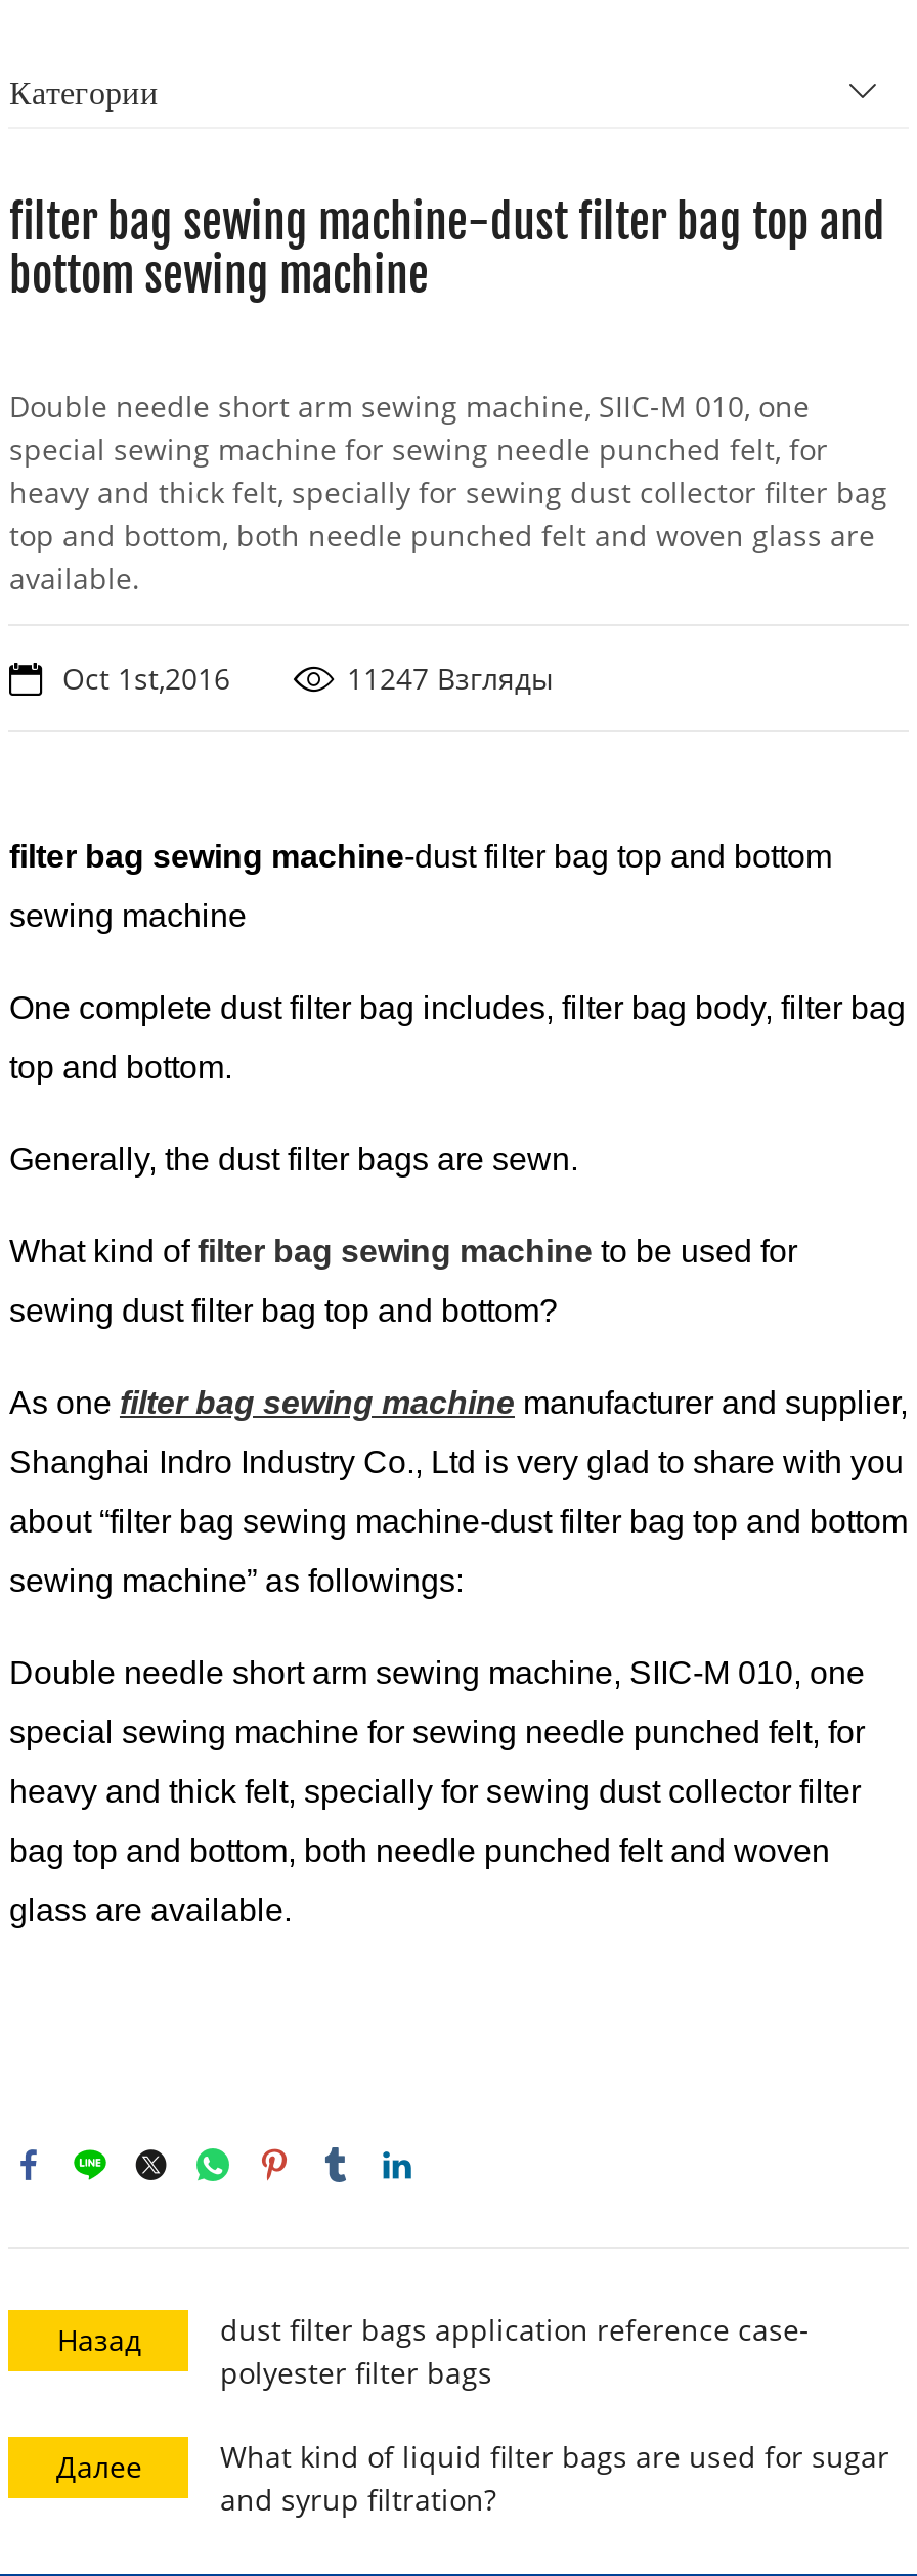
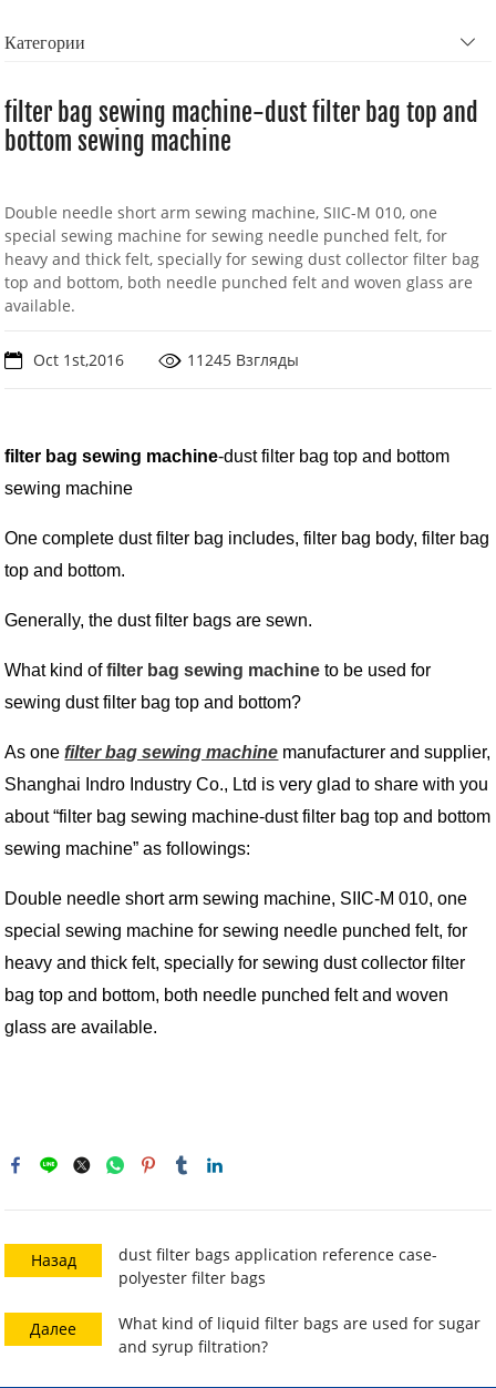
[347,659,554,698] 11247 Взгляды -> [188,349,299,370] 11245 Взгляды

